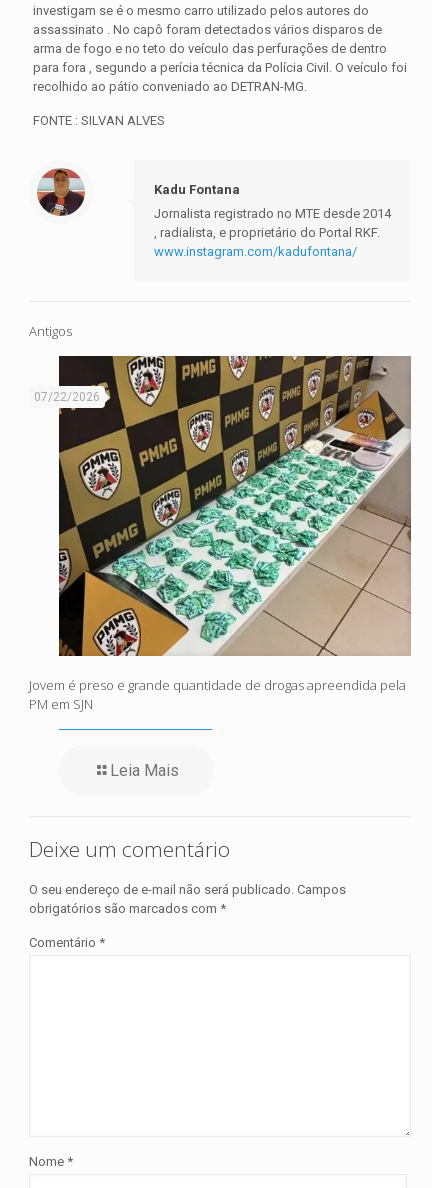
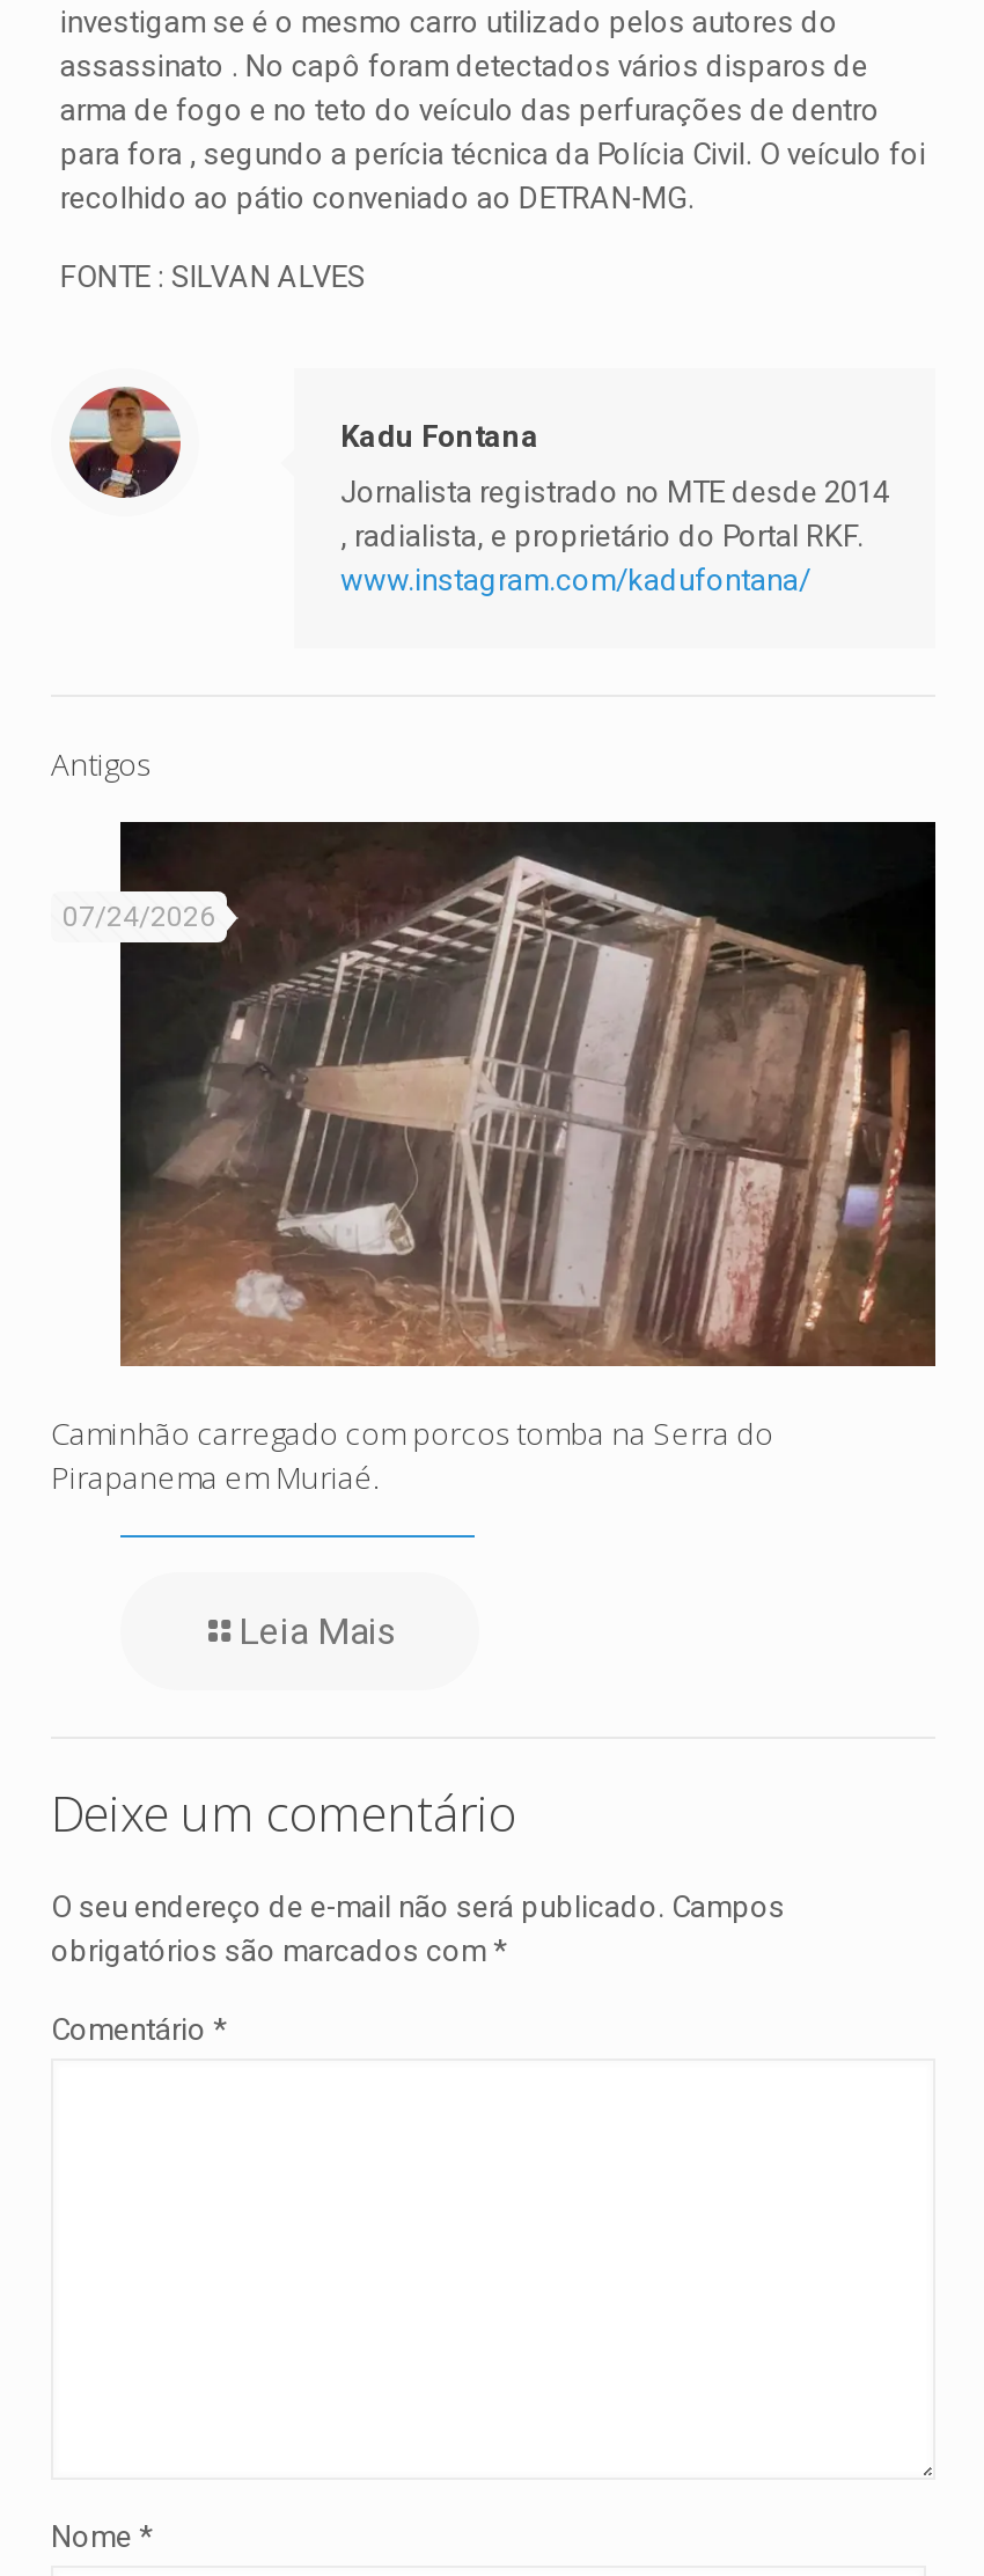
[34,355,412,657] [image] | 07/22/2026 -> [63,820,935,1368] [image] | 07/24/2026
[29,676,406,713] Jovem é preso e grande quantidade de drogas apreendida pela | PM em SJN -> [51,1413,773,1499] Caminhão carregado com porcos tomba na Serra do | Pirapanema em Muriaé.

